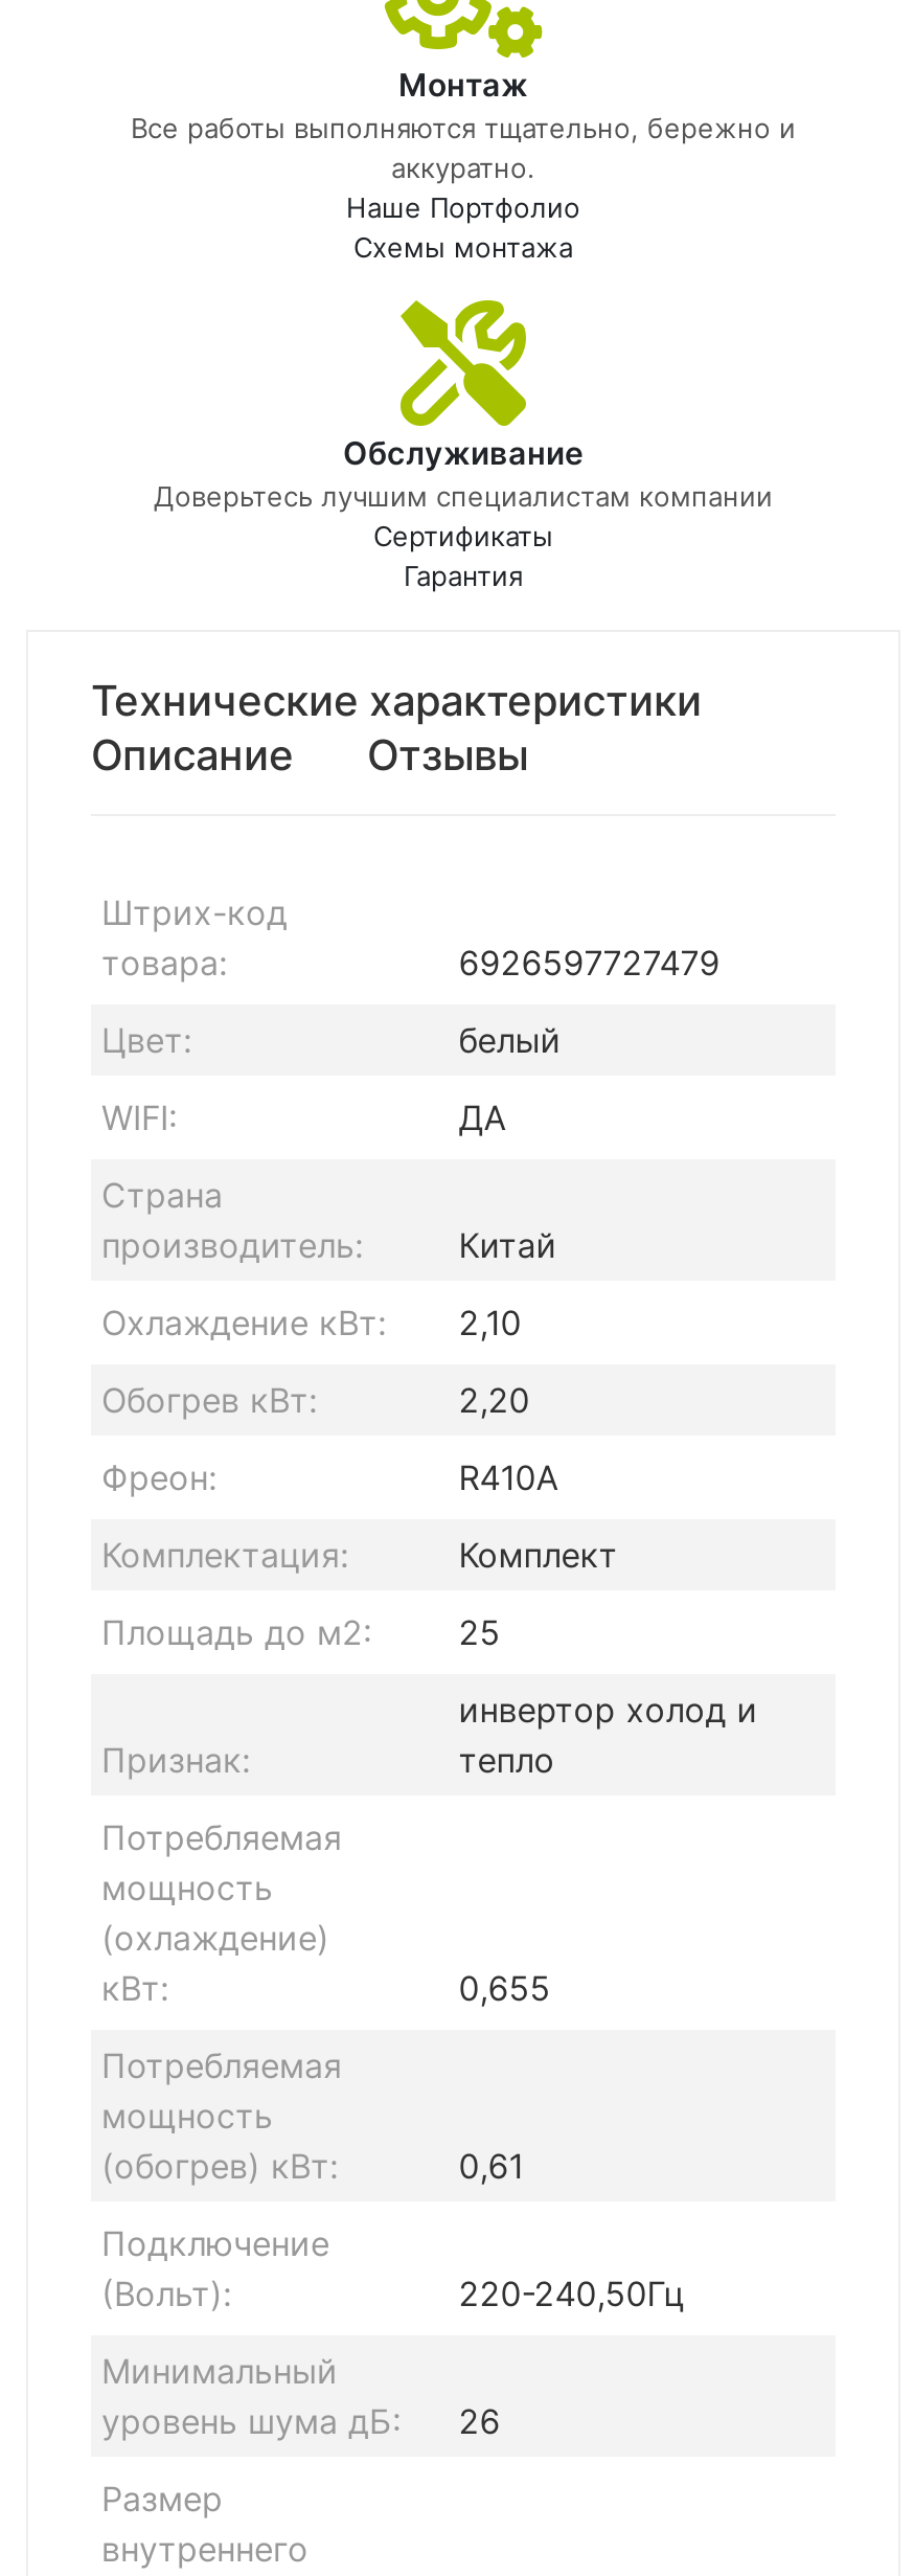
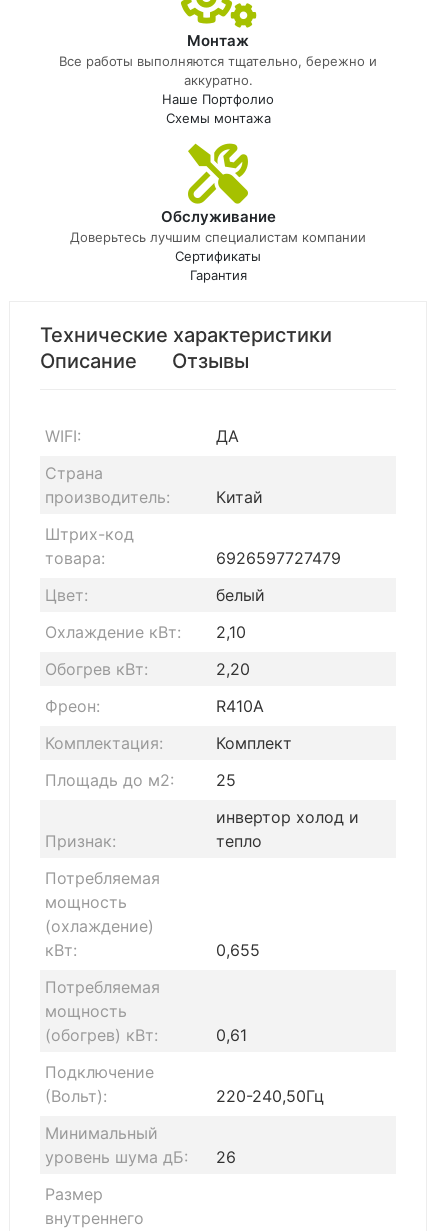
moved [101,892,720,1062] -> [45,524,341,605]: Штрих-код | товара: | 6926597727479 | Цвет: | белый
moved [101,1097,557,1267] -> [45,426,263,507]: WIFI: | ДА | Страна | производитель: | Китай

